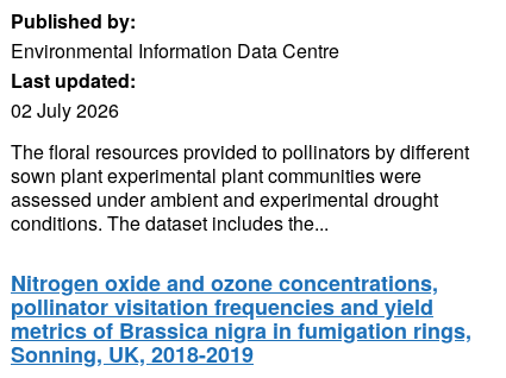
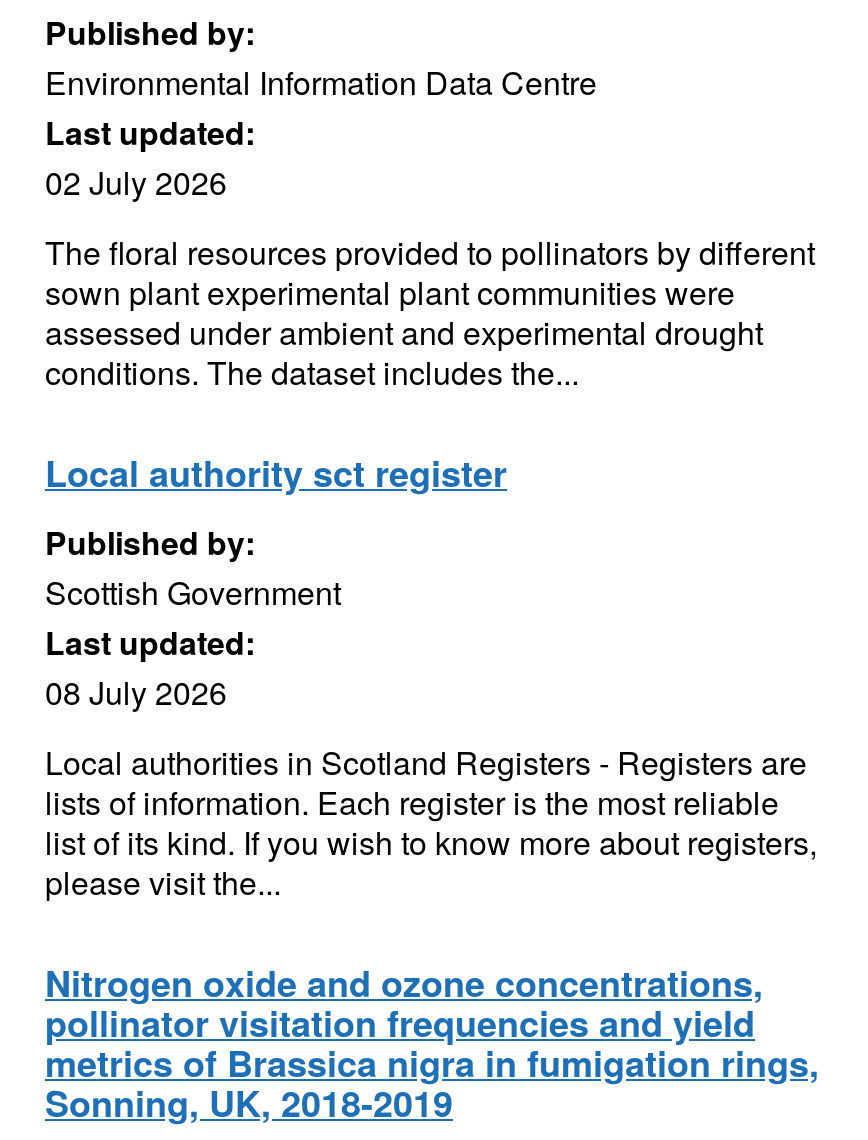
none -> [45,447,817,905] Local authority sct register | Published by: | Scottish Government | Last updated: | 08 July 2026 | Local authorities in Scotland Registers - Registers are | lists of information. Each register is the most reliable | list of its kind. If you wish to know more about registers, | please visit the...

